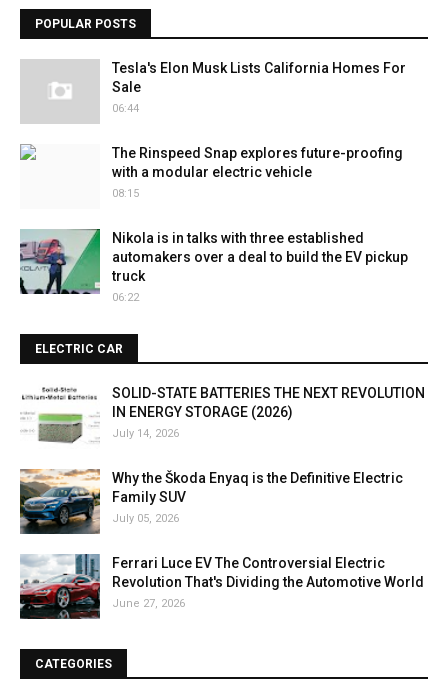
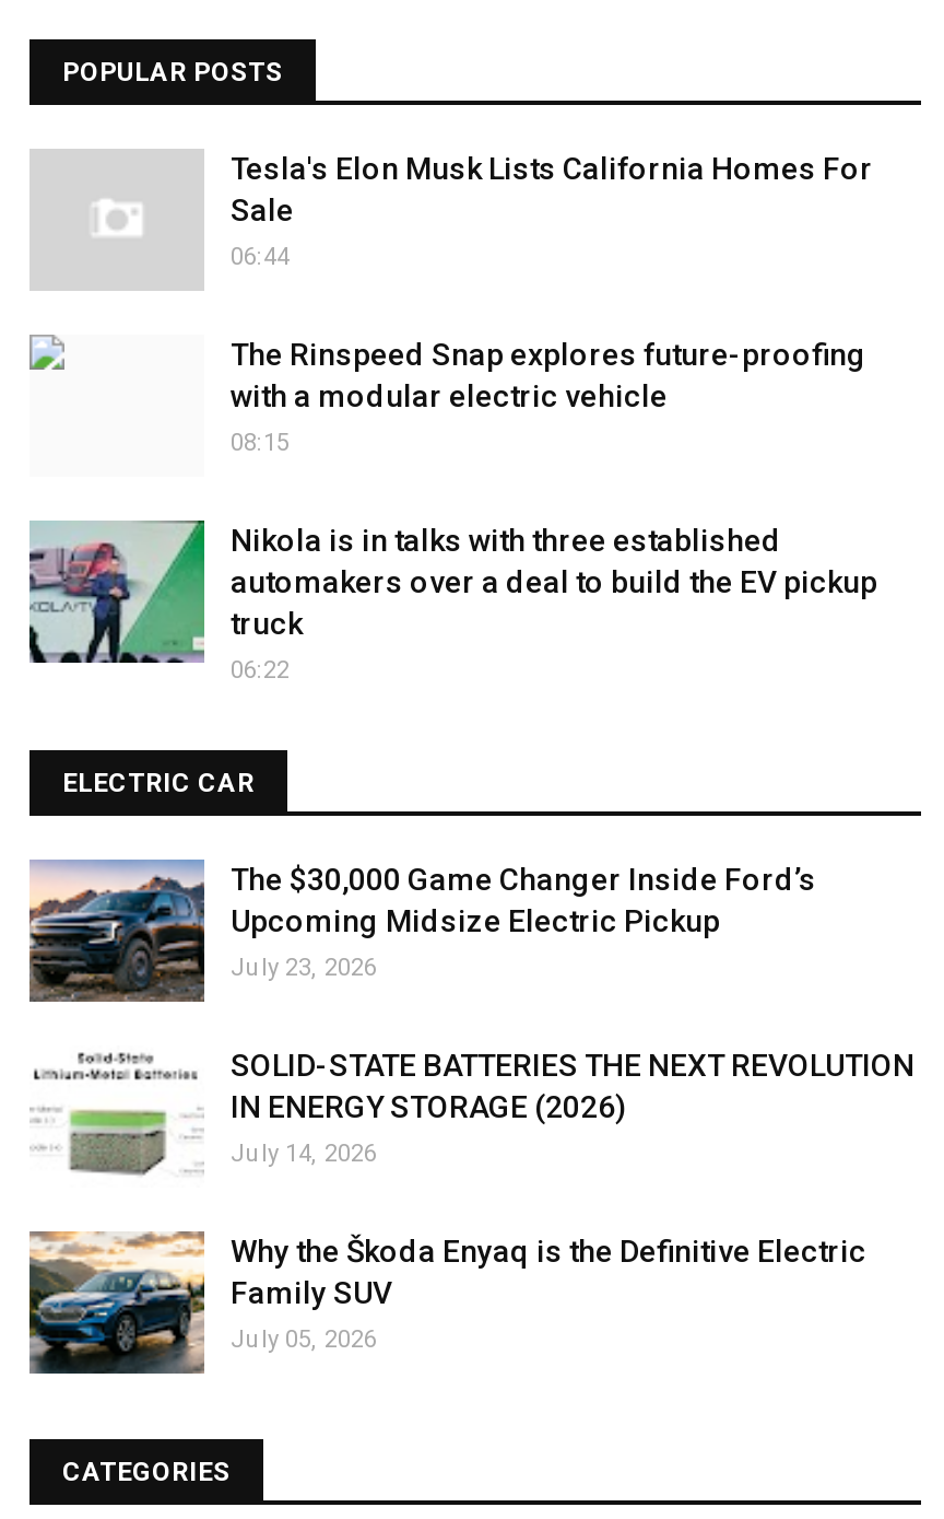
none -> [27,857,816,1004] [image] | The $30,000 Game Changer Inside Ford’s | Upcoming Midsize Electric Pickup | July 23, 2026
moved [22,385,425,525] -> [34,1048,914,1354]: [image] | SOLID-STATE BATTERIES THE NEXT REVOLUTION | IN ENERGY STORAGE (2026) | July 14, 2026 | Why the Škoda Enyaq is the Definitive Electric | Family SUV | July 05, 2026
[20,553,424,619] [image] | Ferrari Luce EV The Controversial Electric | Revolution That's Dividing the Automotive World | June 27, 2026 -> none

